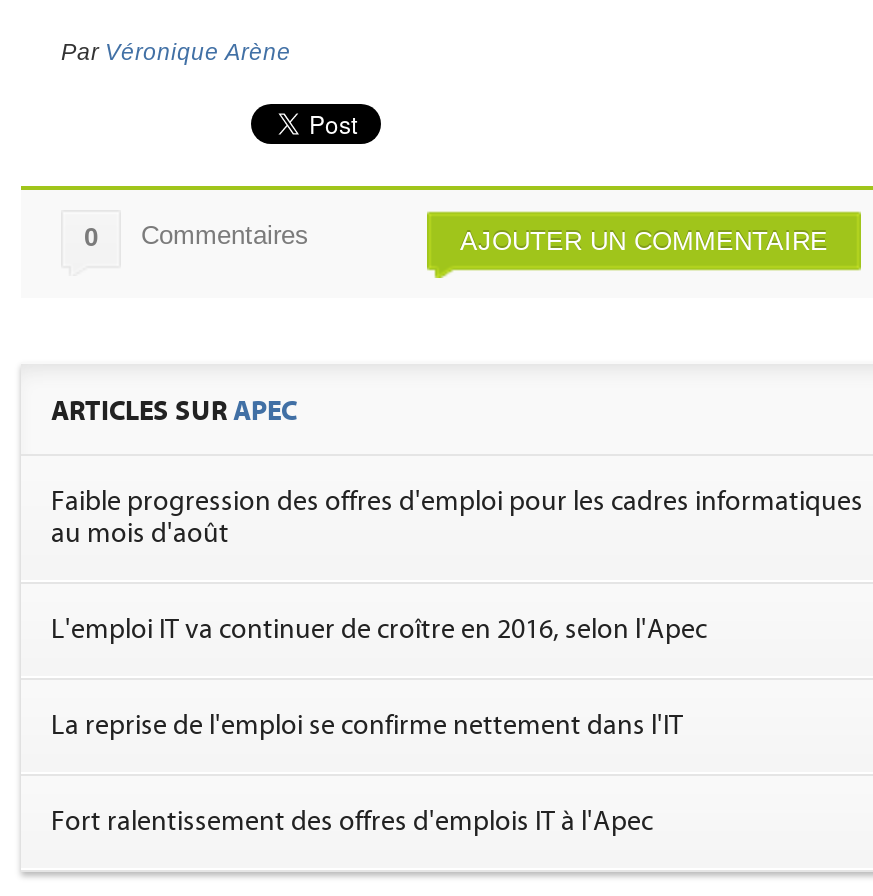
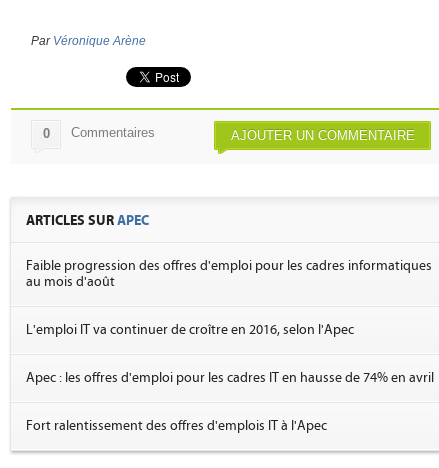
[51,710,683,742] La reprise de l'emploi se confirme nettement dans l'IT -> [26,370,434,386] Apec : les offres d'emploi pour les cadres IT en hausse de 74% en avril

